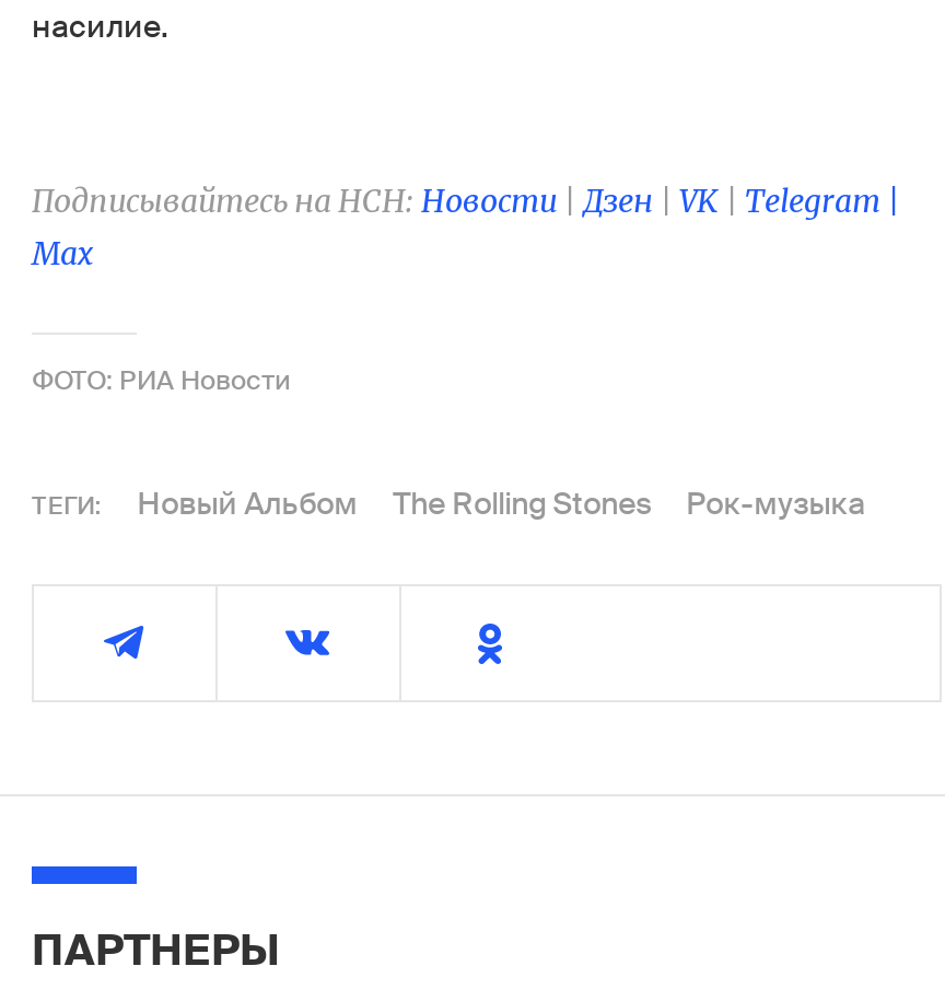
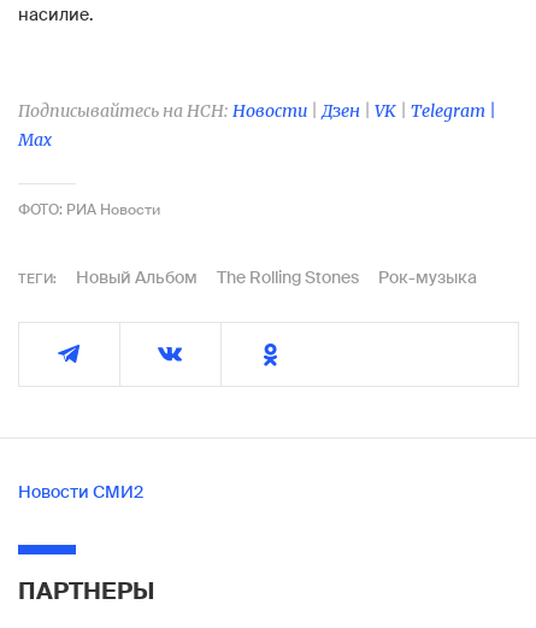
none -> [18,481,143,503] Новости СМИ2

